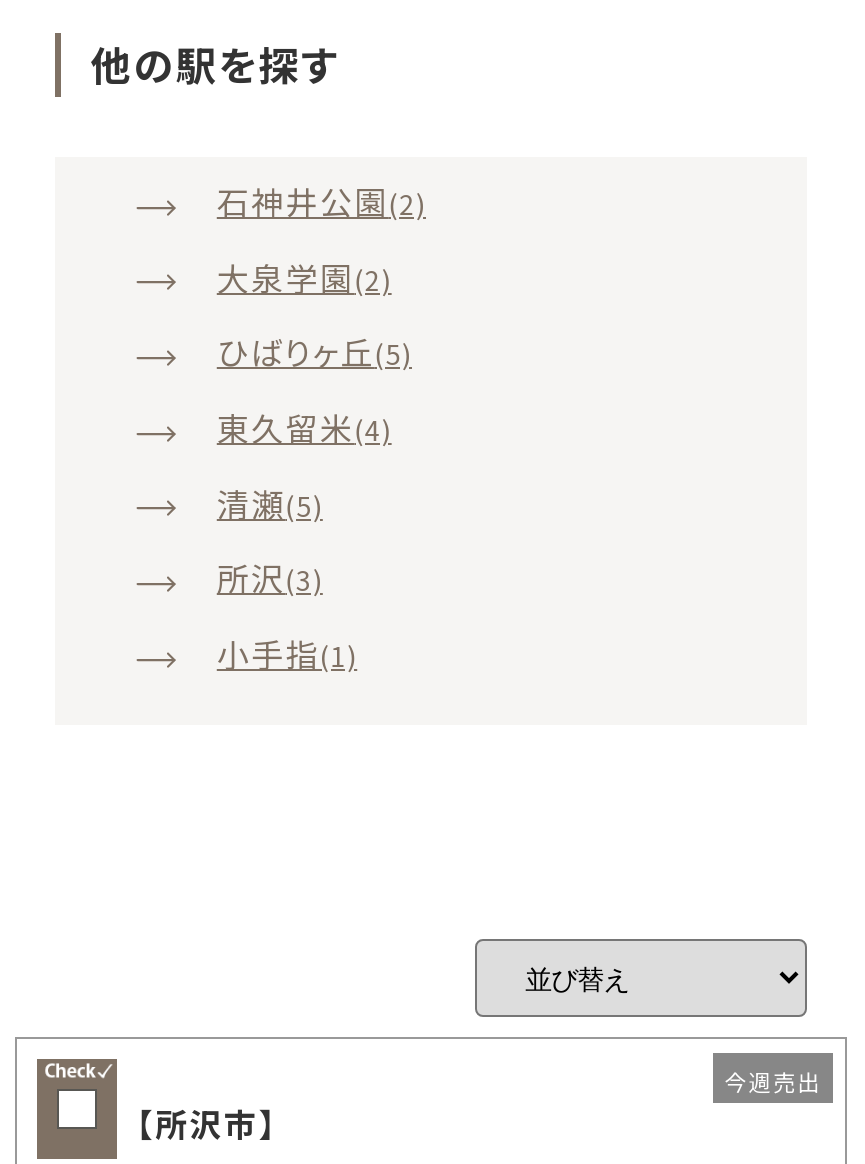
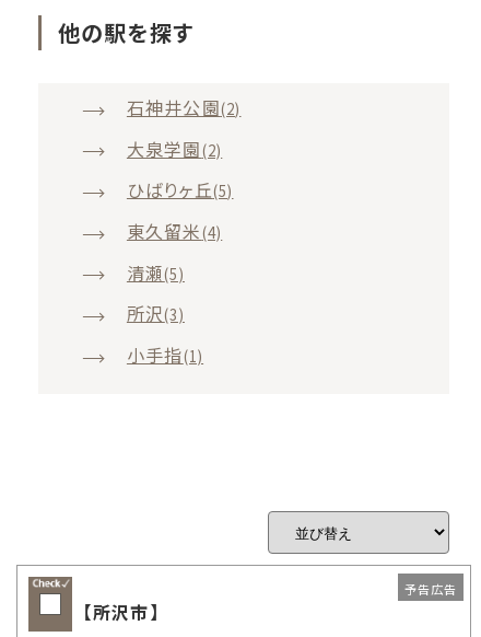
[724,1064,822,1096] 今週売出 -> [404,580,457,597] 予告広告

